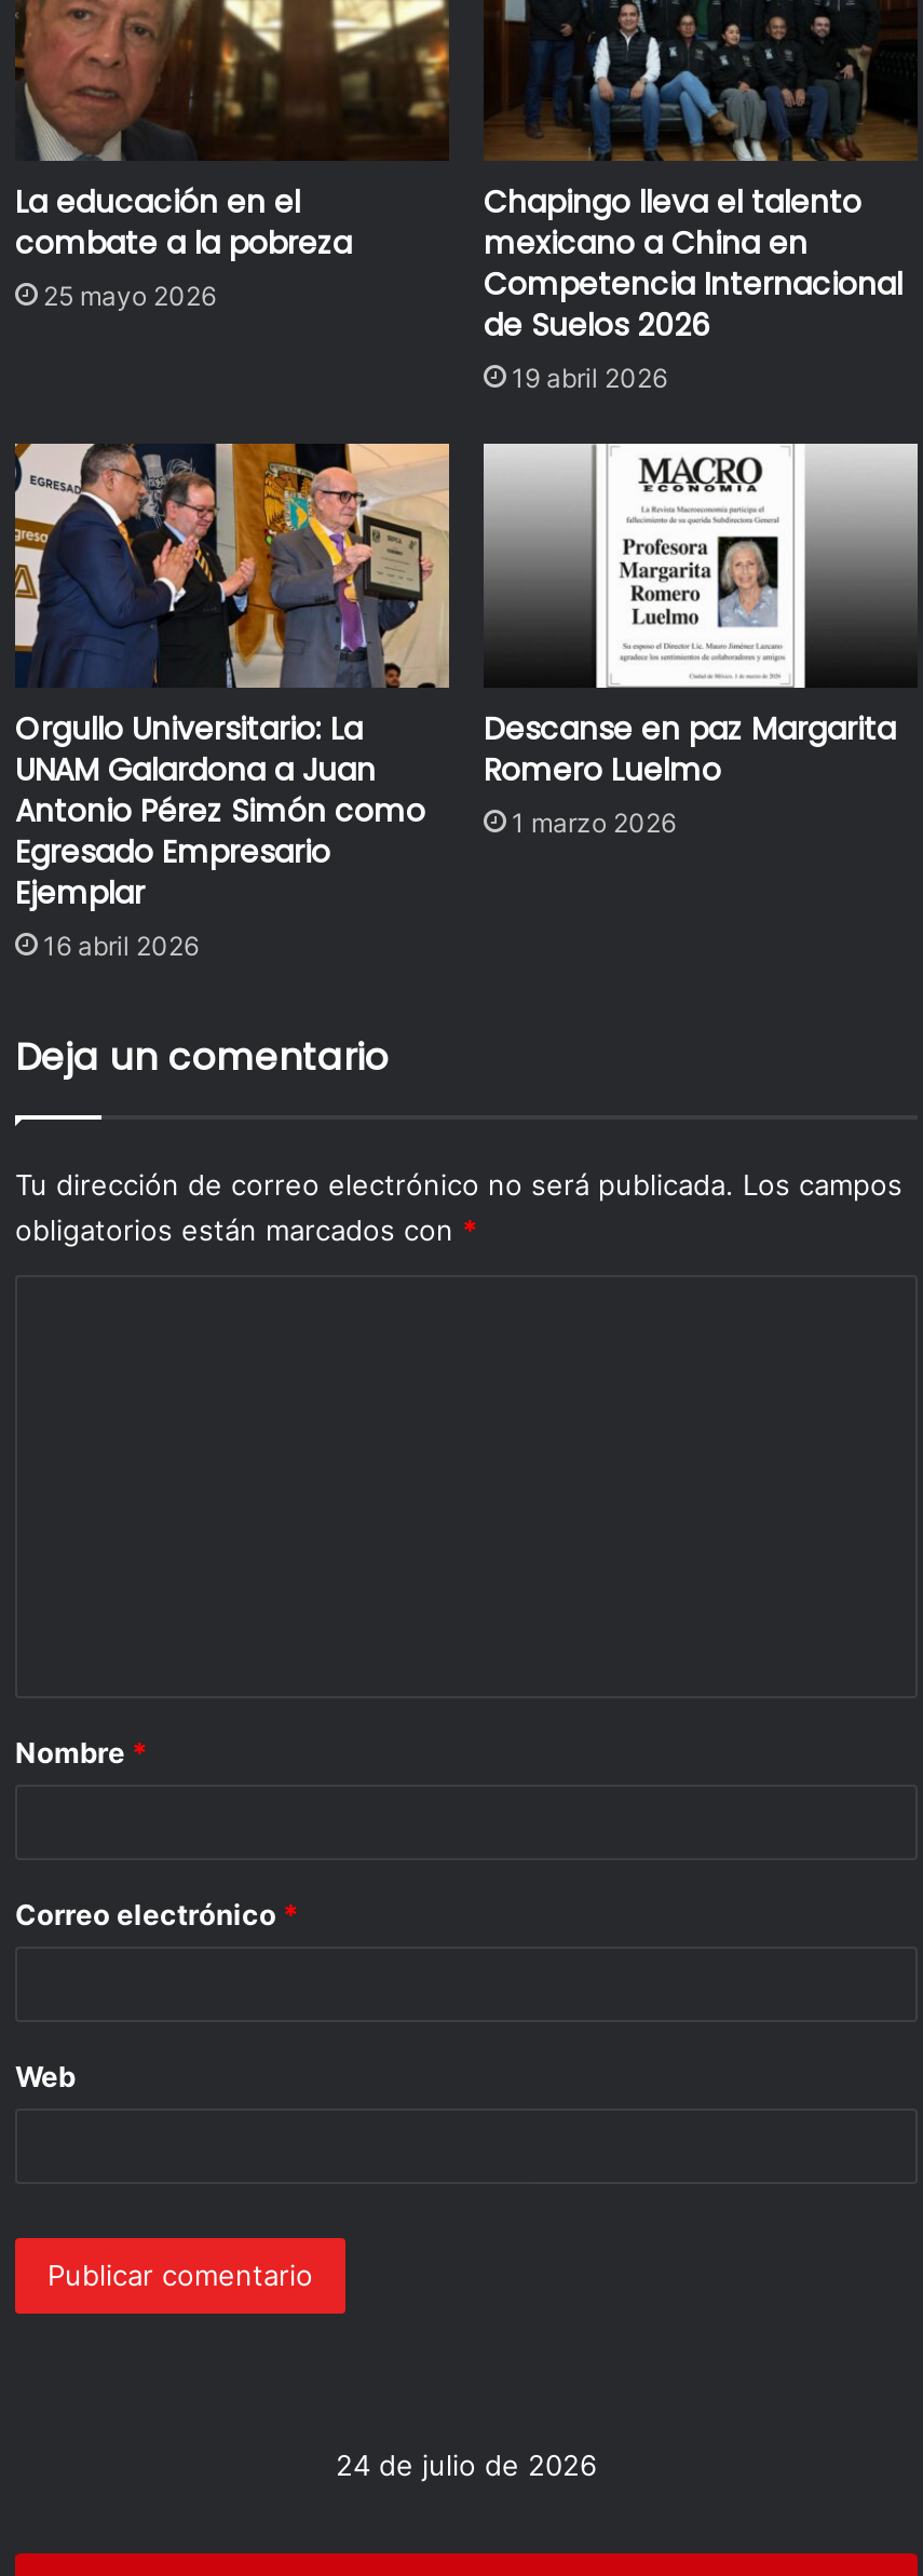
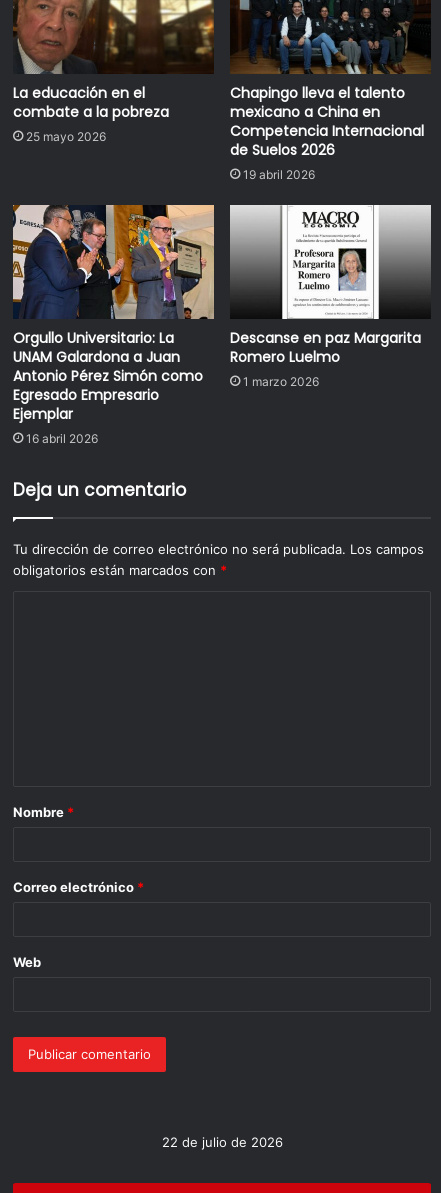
[336,2448,597,2483] 24 de julio de 2026 -> [161,1134,282,1150] 22 de julio de 2026

